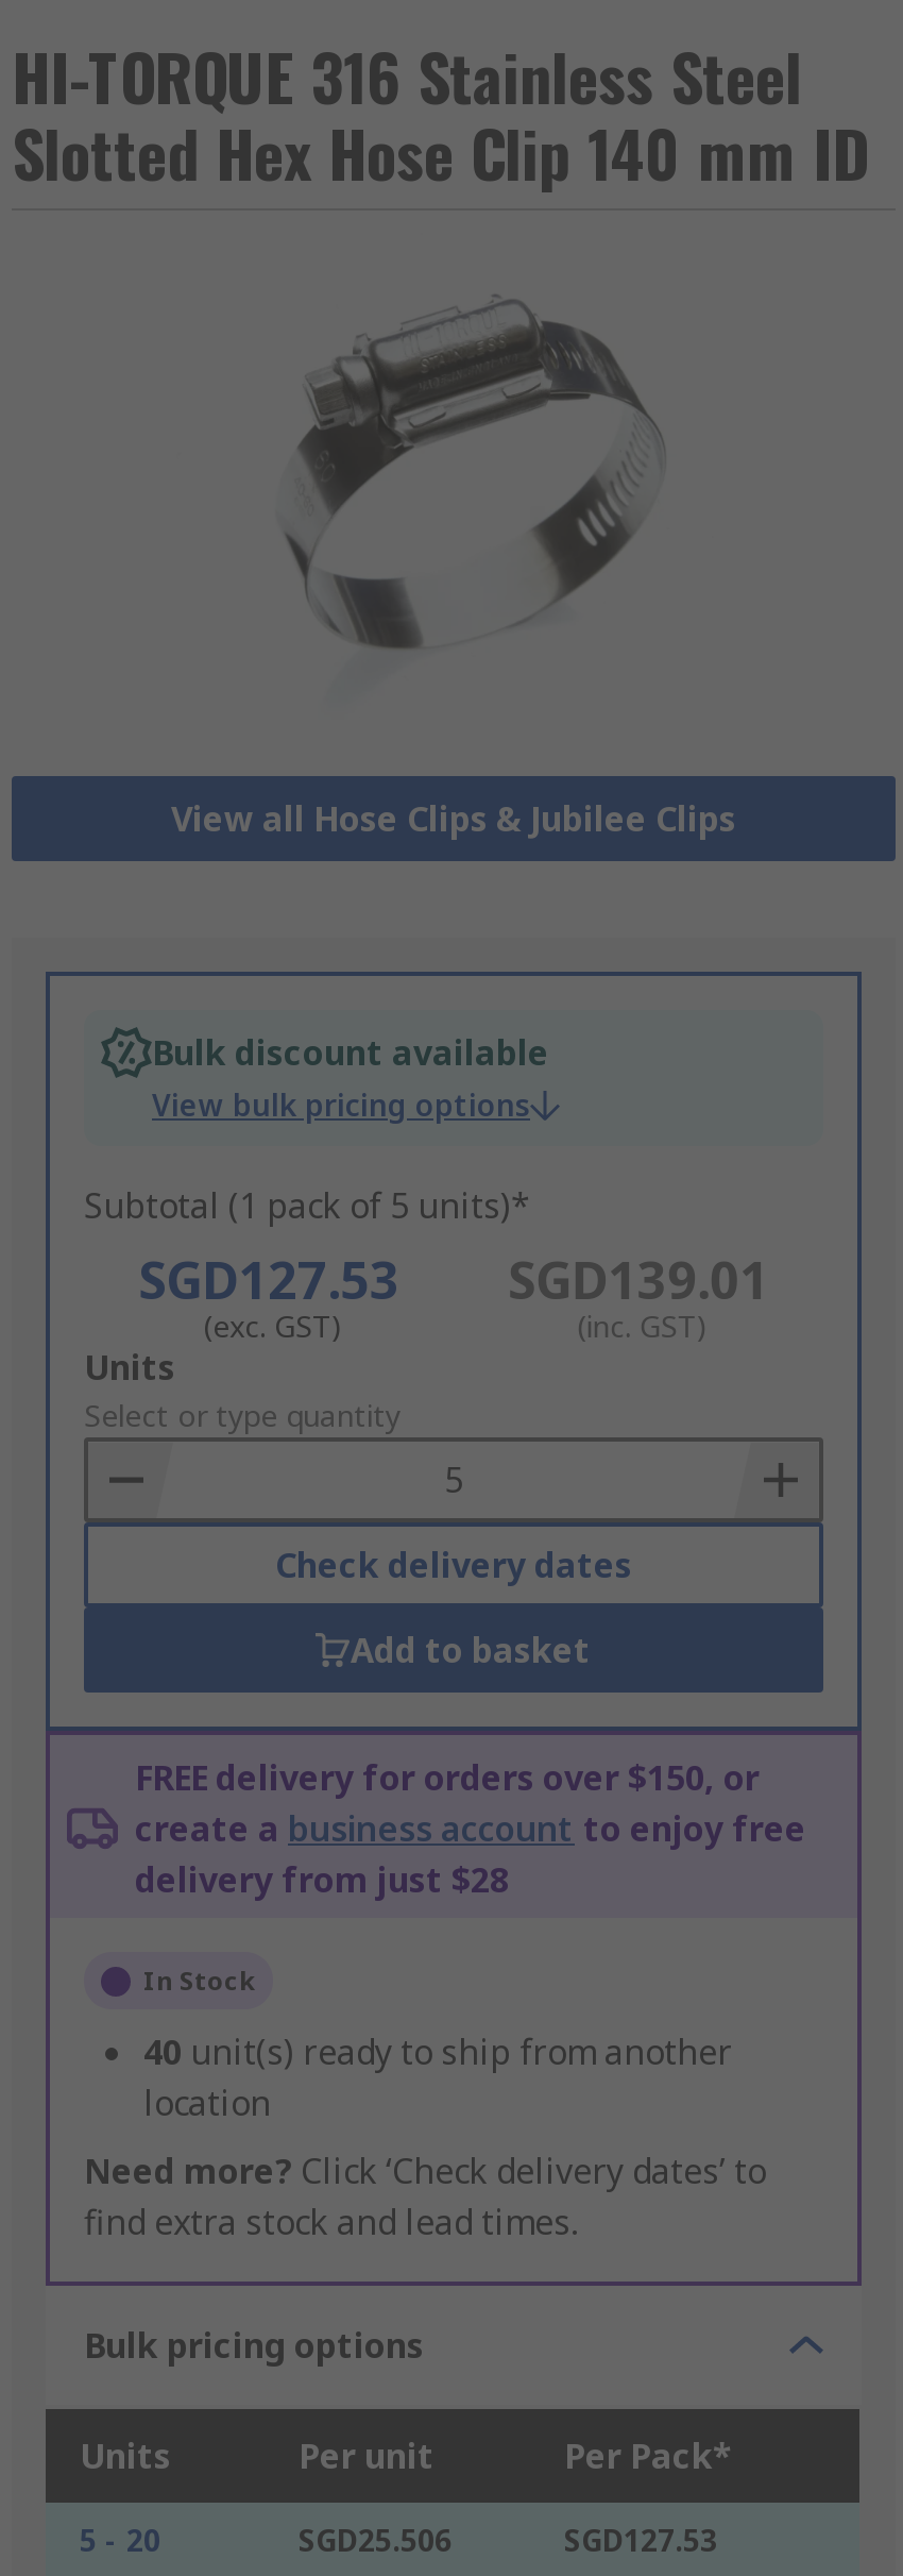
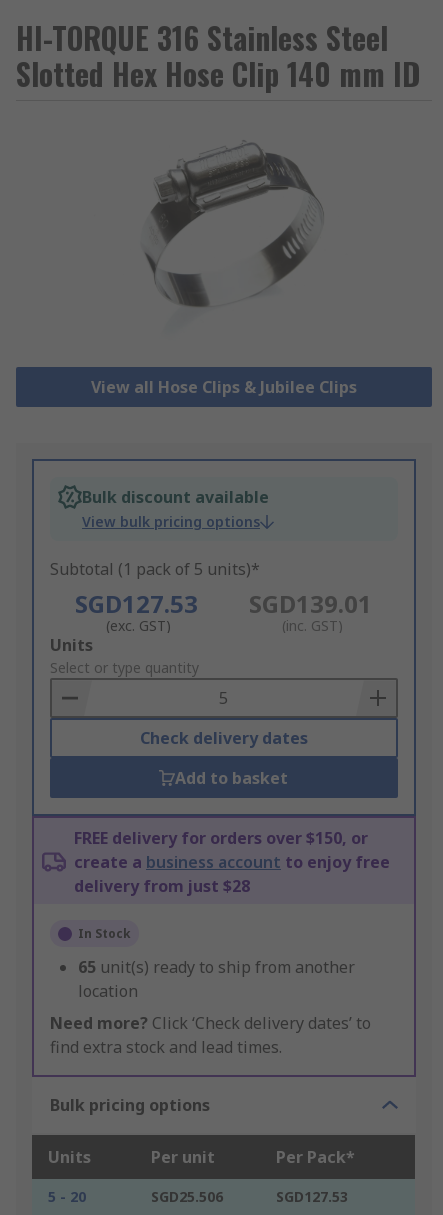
[143,2030,732,2076] 40 unit(s) ready to ship from another -> [78,956,355,978] 65 unit(s) ready to ship from another

